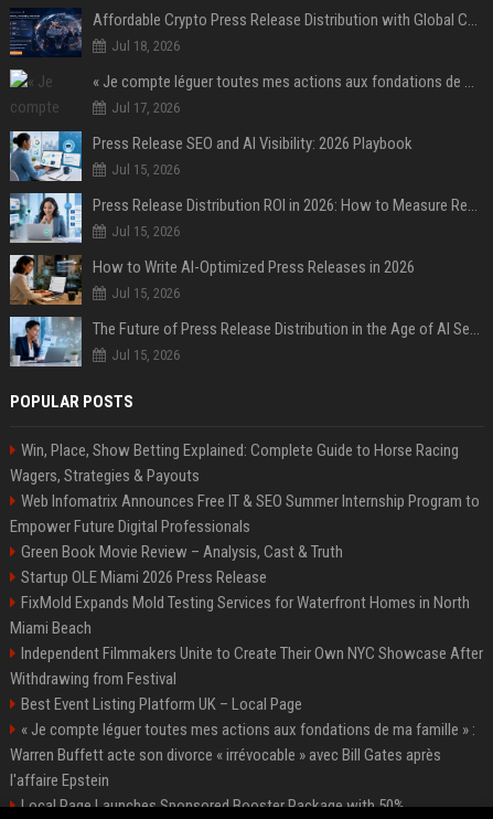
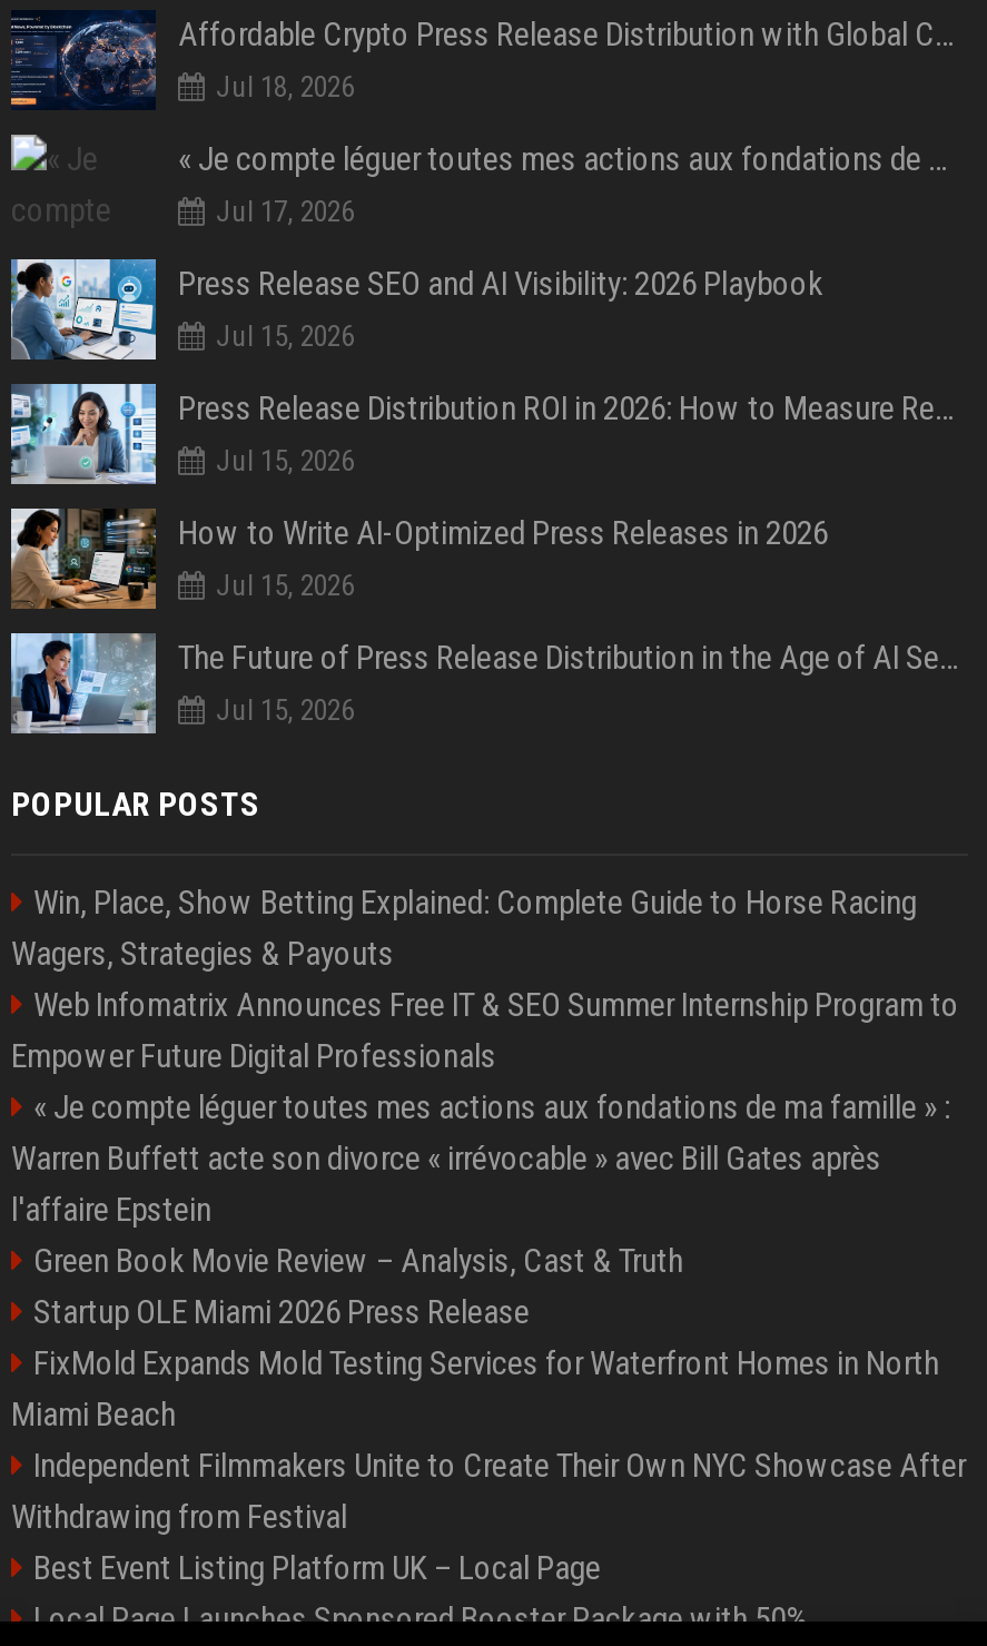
moved [10,542,483,714] -> [11,1241,966,1588]: Green Book Movie Review – Analysis, Cast & Truth | Startup OLE Miami 2026 Press Release | FixMold Expands Mold Testing Services for Waterfront Homes in North | Miami Beach | Independent Filmmakers Unite to Create Their Own NYC Showcase After | Withdrawing from Festival | Best Event Listing Platform UK – Local Page
moved [10,720,475,790] -> [11,1087,950,1230]: « Je compte léguer toutes mes actions aux fondations de ma famille » : | Warren Buffett acte son divorce « irrévocable » avec Bill Gates après | l'affaire Epstein

